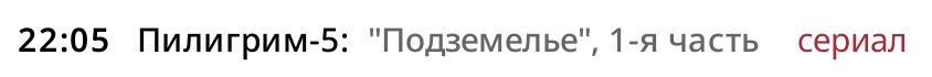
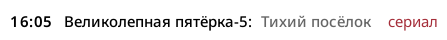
[18,16,759,61] 22:05 Пилигрим-5: "Подземелье", 1-я часть -> [10,11,370,31] 16:05 Великолепная пятёрка-5: Тихий посёлок

